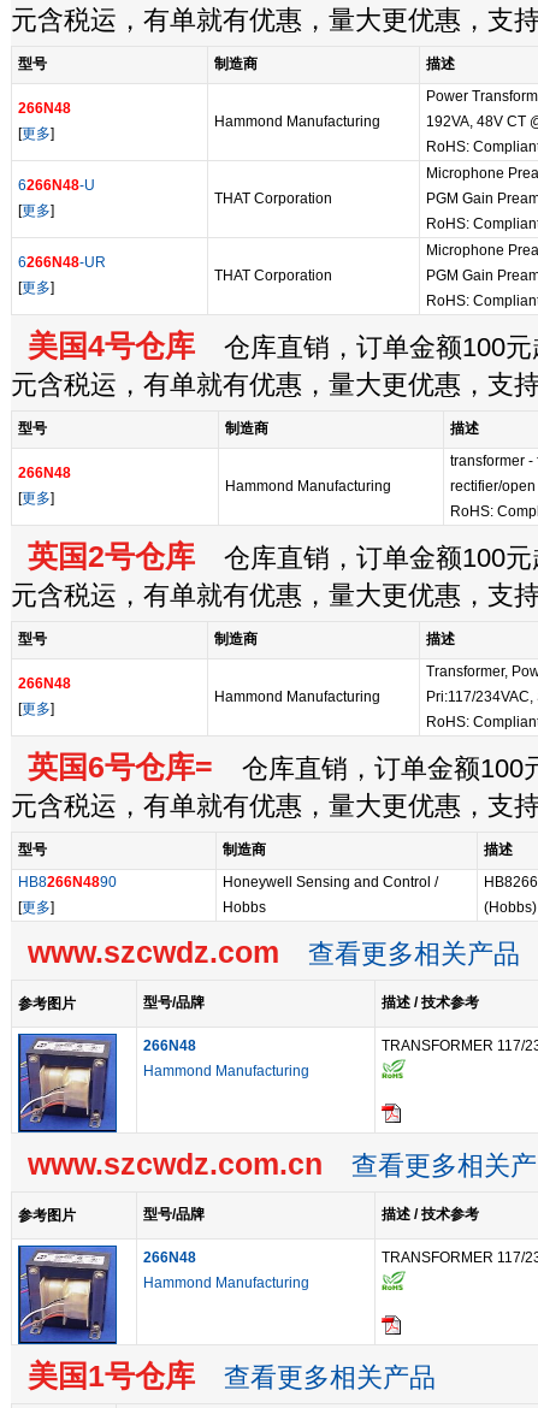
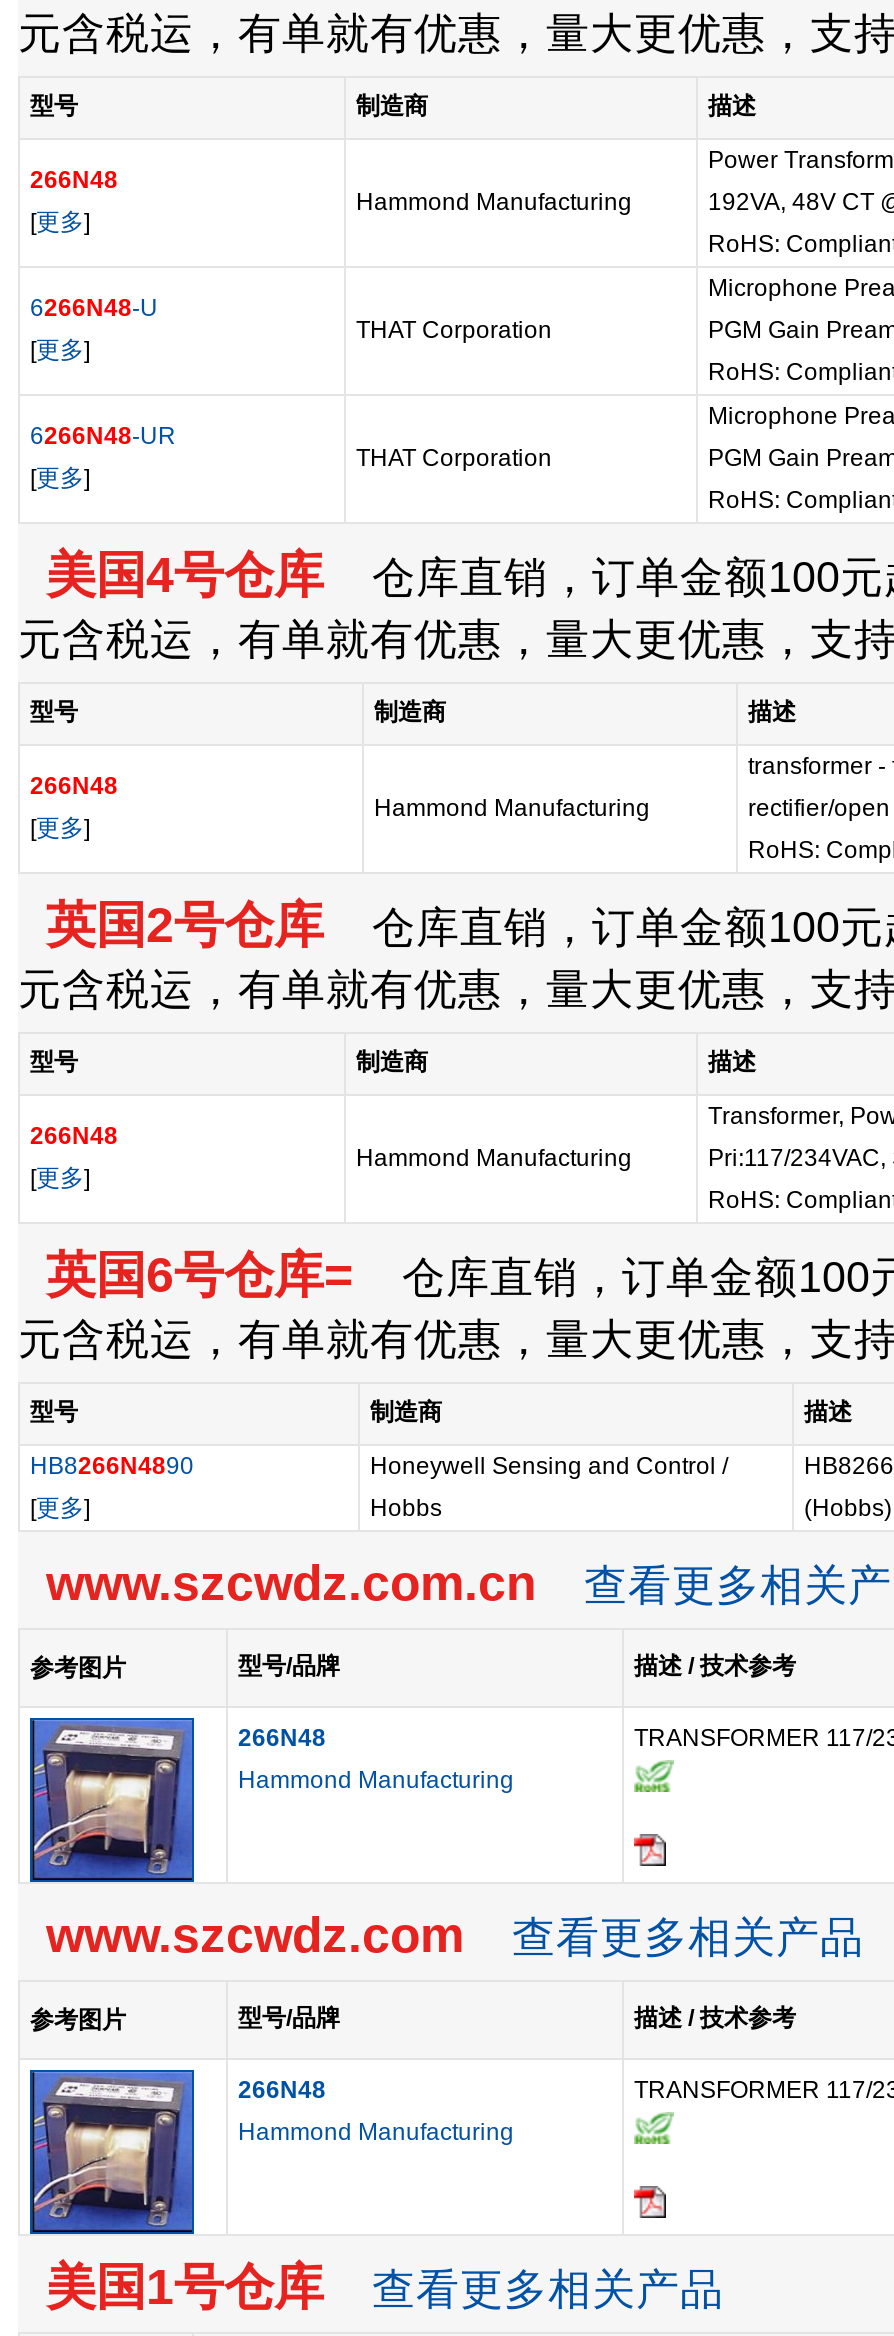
moved [11,935,279,969] -> [18,1906,464,1962]: www.szcwdz.com
moved [11,1147,323,1181] -> [18,1554,536,1610]: www.szcwdz.com.cn

